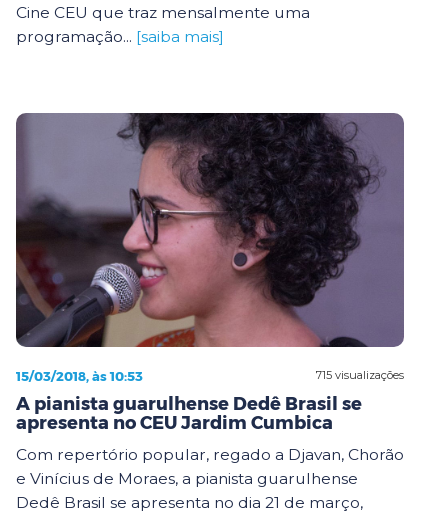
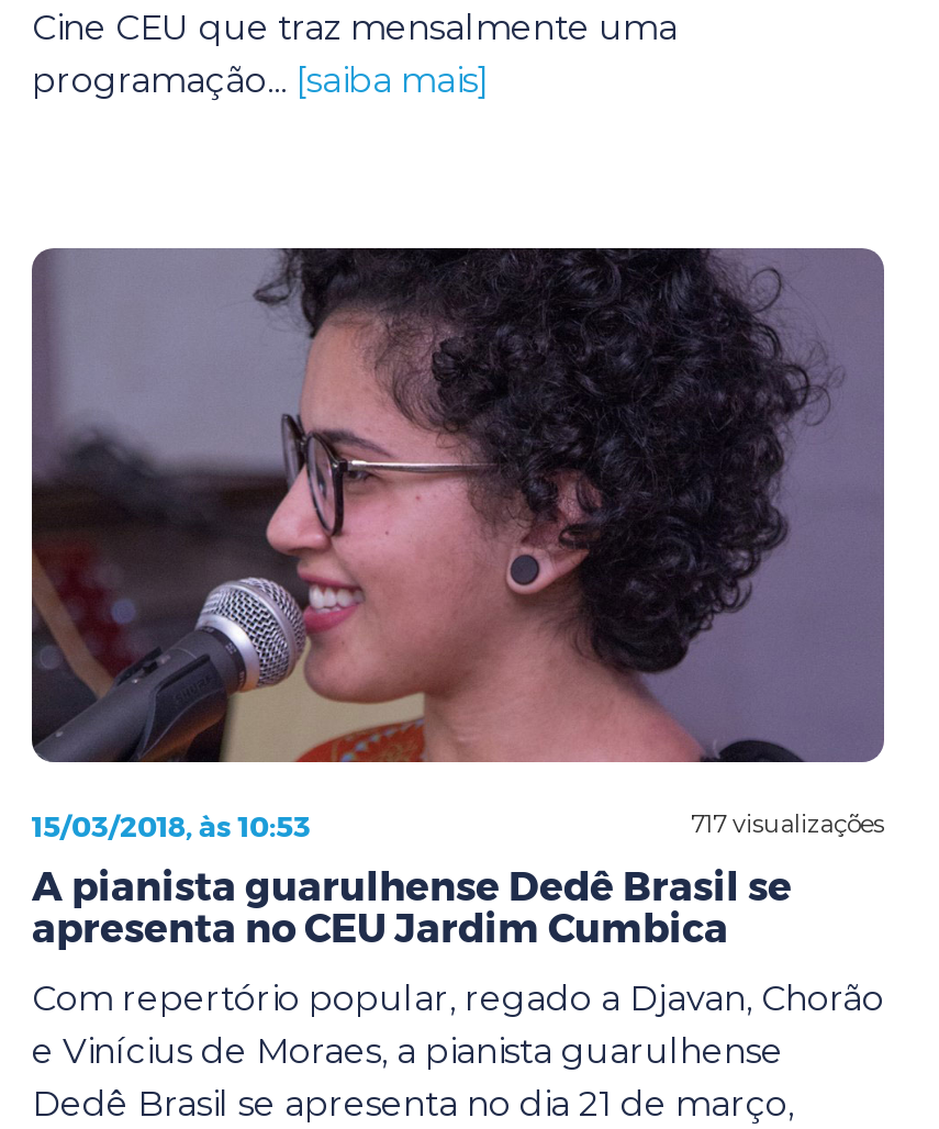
[316,368,404,382] 715 visualizações -> [691,808,884,839] 717 visualizações

